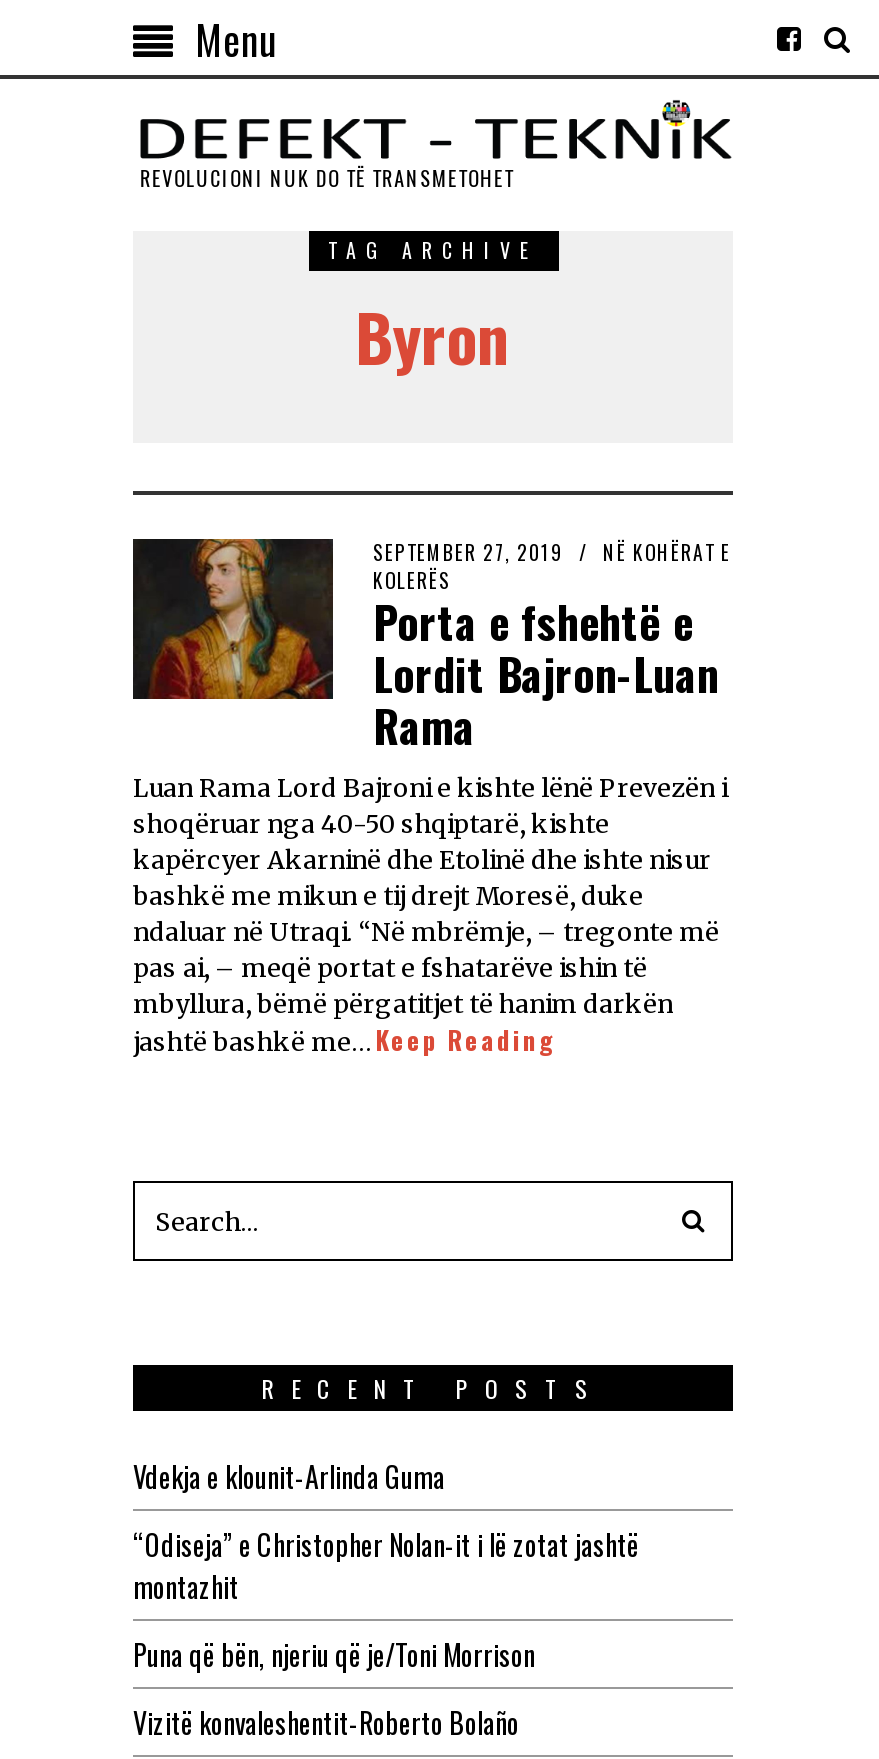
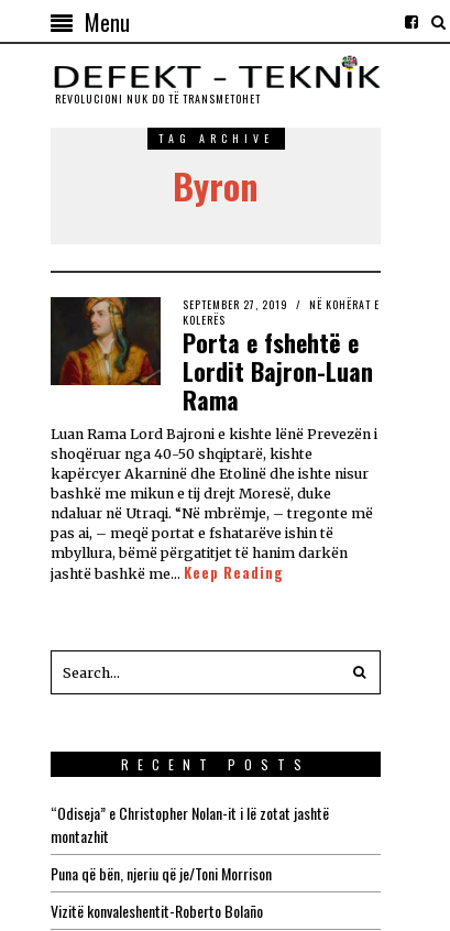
[133,1456,445,1498] Vdekja e klounit-Arlinda Guma -> none

